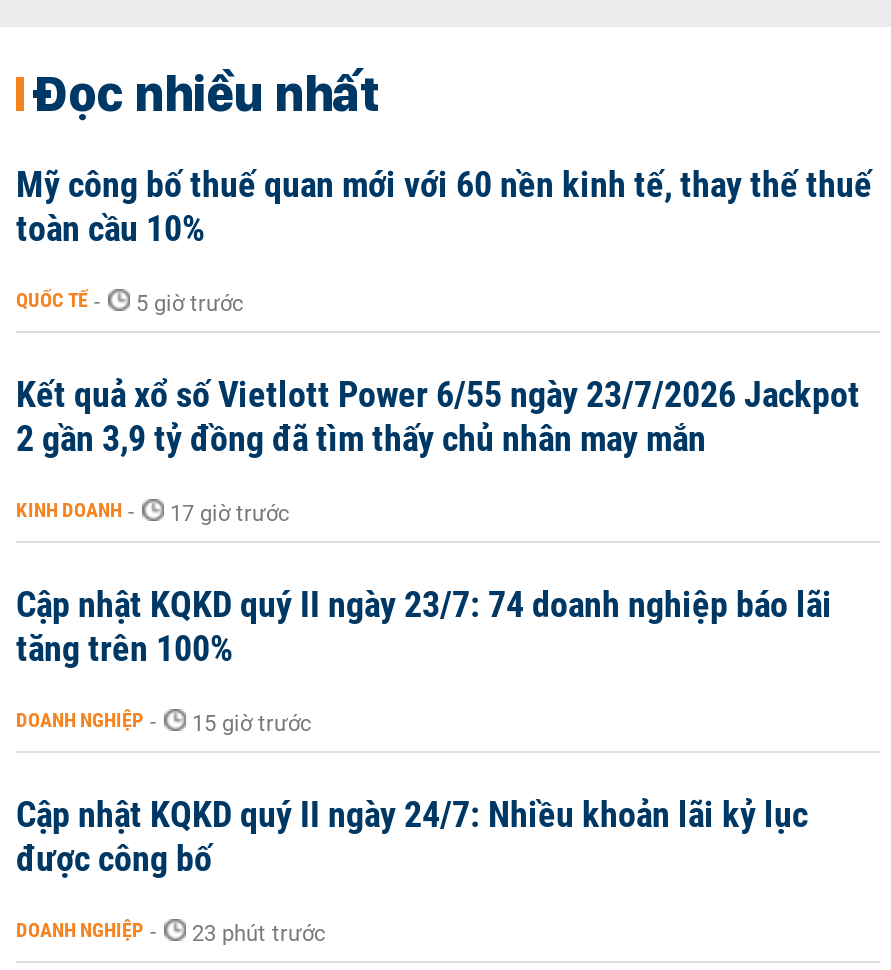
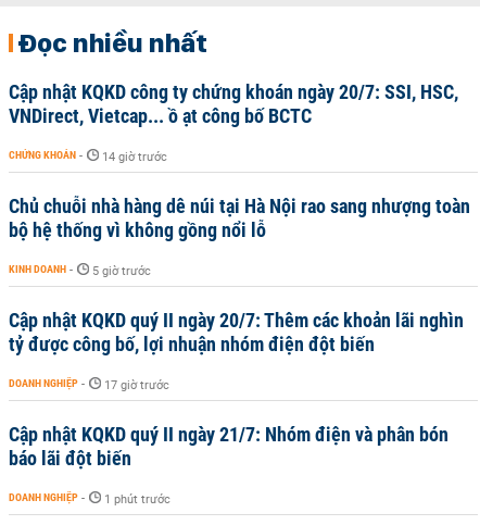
[16,163,872,249] Mỹ công bố thuế quan mới với 60 nền kinh tế, thay thế thuế | toàn cầu 10% -> [9,80,458,127] Cập nhật KQKD công ty chứng khoán ngày 20/7: SSI, HSC, | VNDirect, Vietcap... ồ ạt công bố BCTC
[16,289,244,317] QUỐC TẾ - | 5 giờ trước -> [9,149,167,164] CHỨNG KHOÁN - | 14 giờ trước
[16,373,860,459] Kết quả xổ số Vietlott Power 6/55 ngày 23/7/2026 Jackpot | 2 gần 3,9 tỷ đồng đã tìm thấy chủ nhân may mắn -> [9,195,470,241] Chủ chuỗi nhà hàng dê núi tại Hà Nội rao sang nhượng toàn | bộ hệ thống vì không gồng nổi lỗ
[16,499,290,527] KINH DOANH - 17 giờ trước -> [9,263,151,278] KINH DOANH - 5 giờ trước
[16,583,832,669] Cập nhật KQKD quý II ngày 23/7: 74 doanh nghiệp báo lãi | tăng trên 100% -> [9,309,464,355] Cập nhật KQKD quý II ngày 20/7: Thêm các khoản lãi nghìn | tỷ được công bố, lợi nhuận nhóm điện đột biến
[16,709,312,737] DOANH NGHIỆP - 15 giờ trước -> [9,377,169,392] DOANH NGHIỆP - 17 giờ trước
[16,793,808,879] Cập nhật KQKD quý II ngày 24/7: Nhiều khoản lãi kỷ lục | được công bố -> [9,423,449,470] Cập nhật KQKD quý II ngày 21/7: Nhóm điện và phân bón | báo lãi đột biến
[16,919,326,947] DOANH NGHIỆP - 23 phút trước -> [9,491,170,507] DOANH NGHIỆP - 1 phút trước

